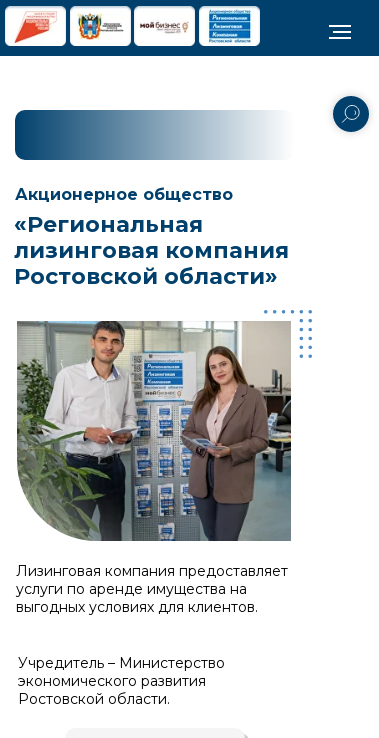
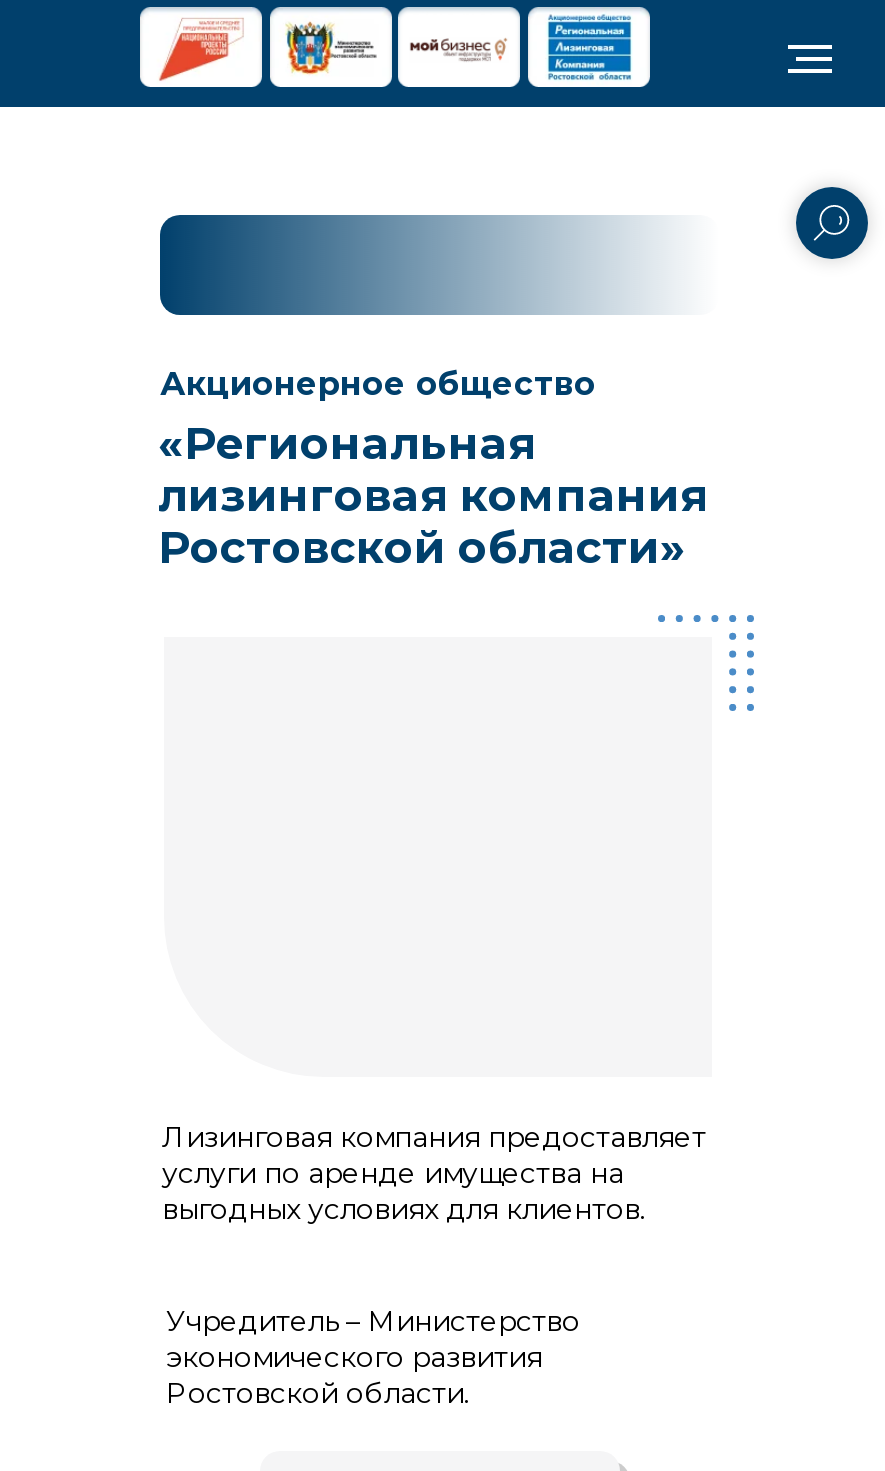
[16,320,292,542] [image] -> none

